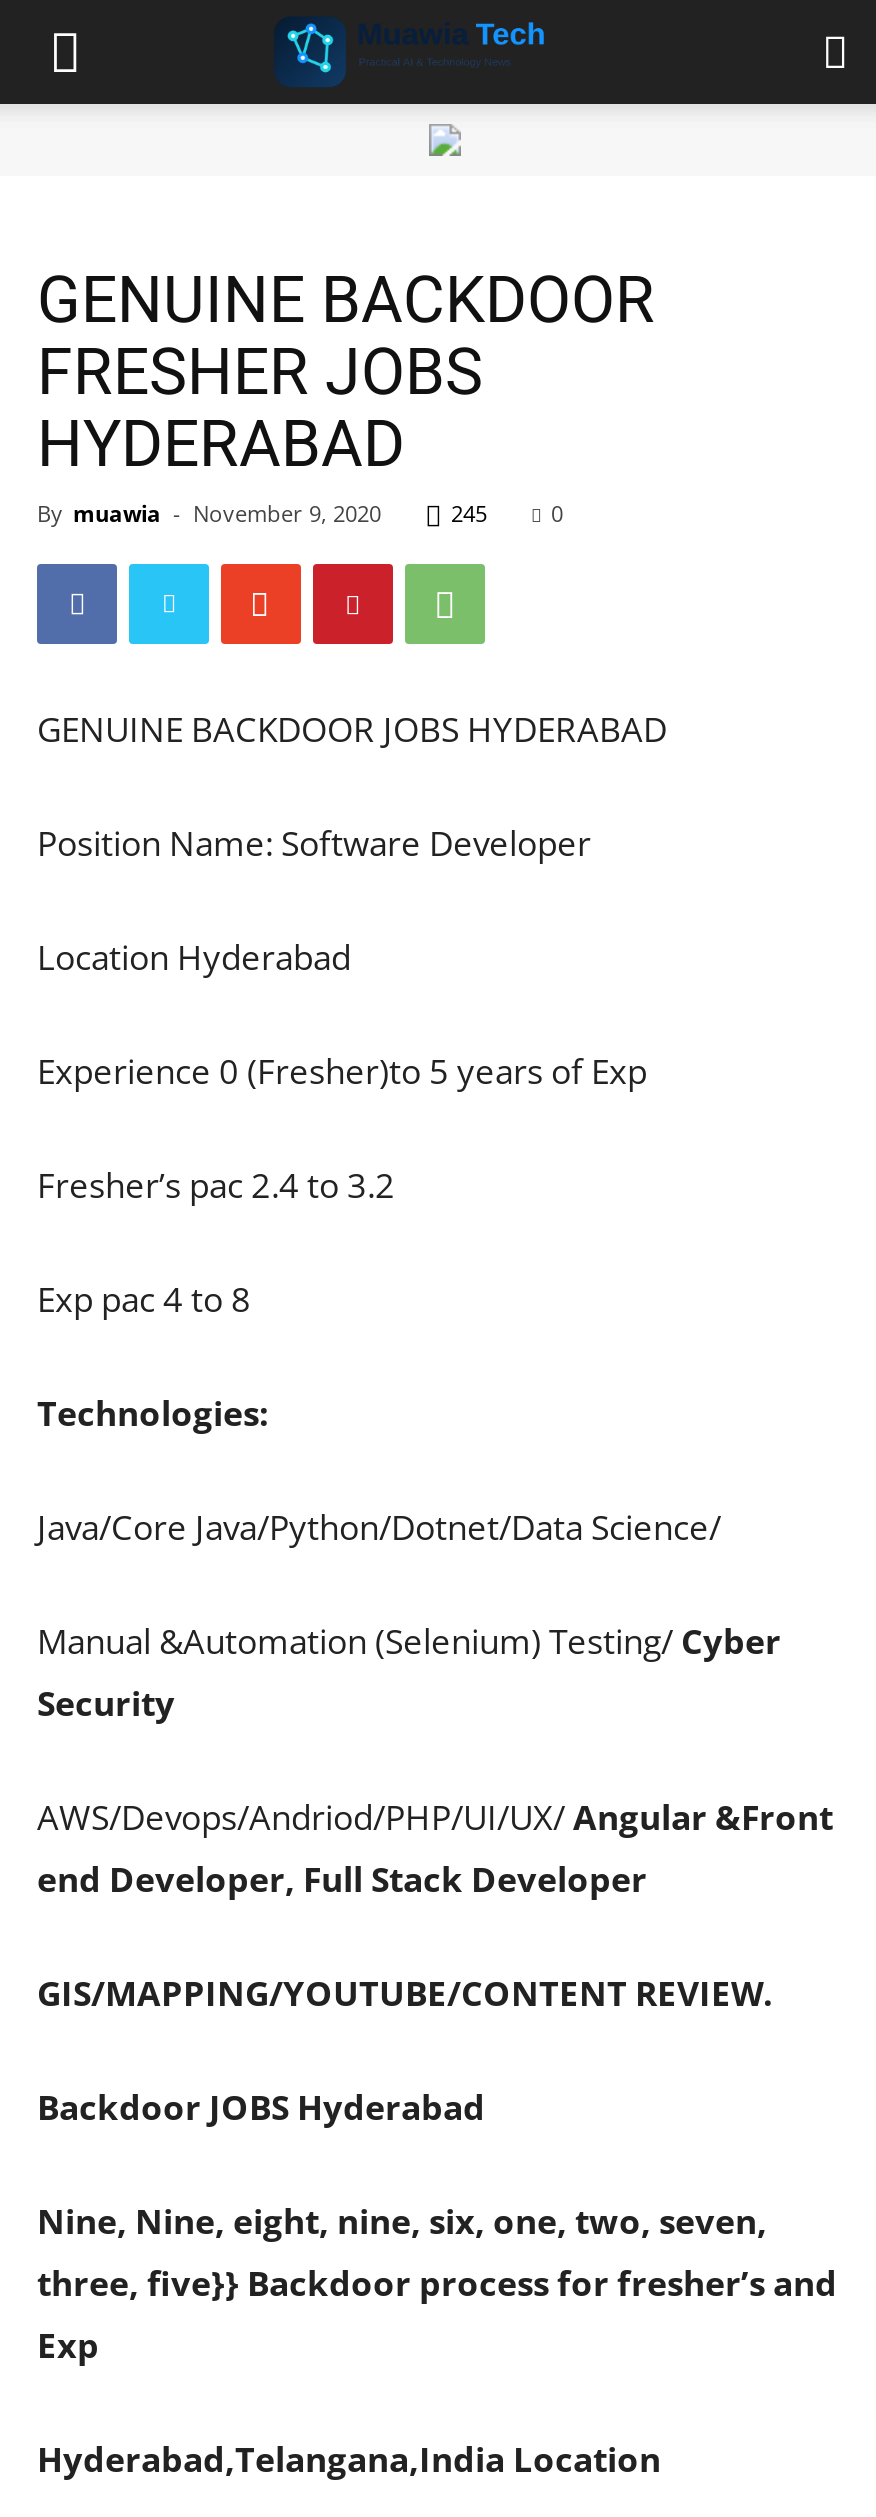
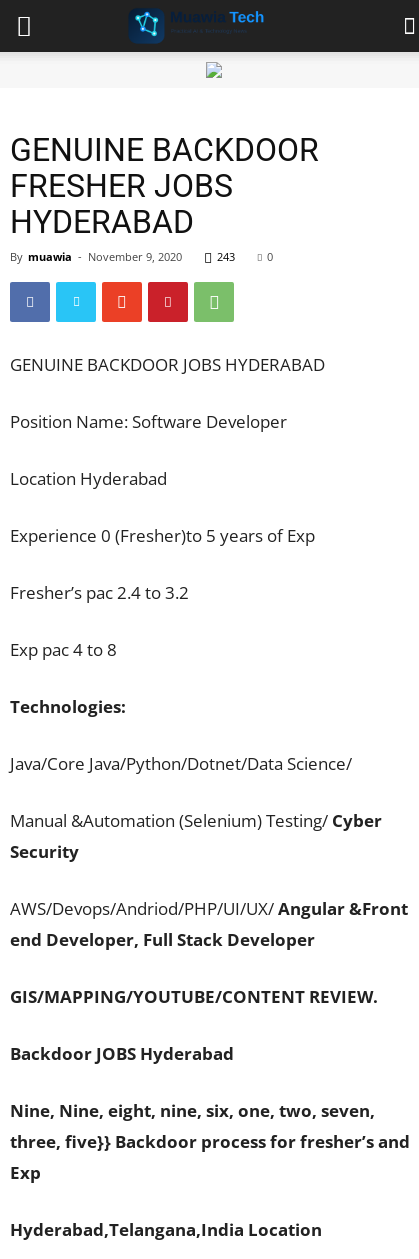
[451,498,487,528] 245 -> [217,249,235,264] 243

